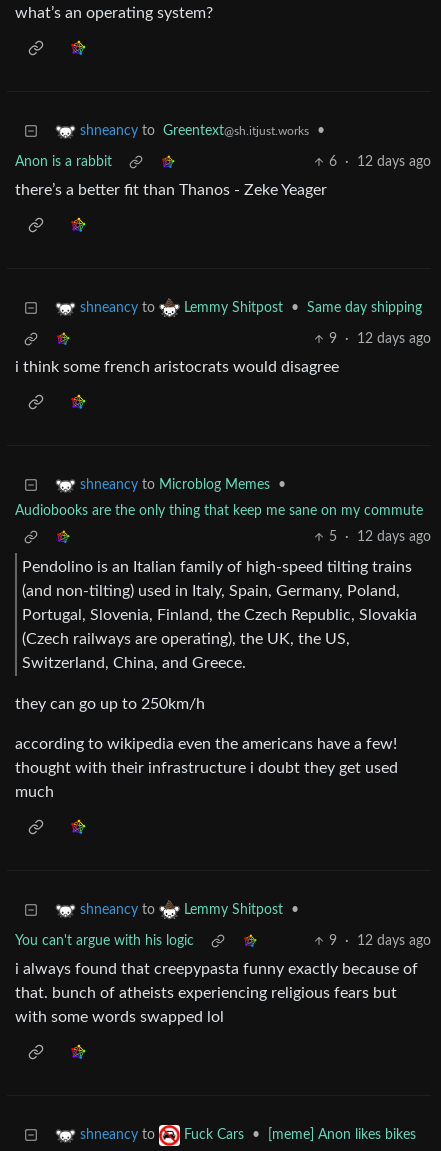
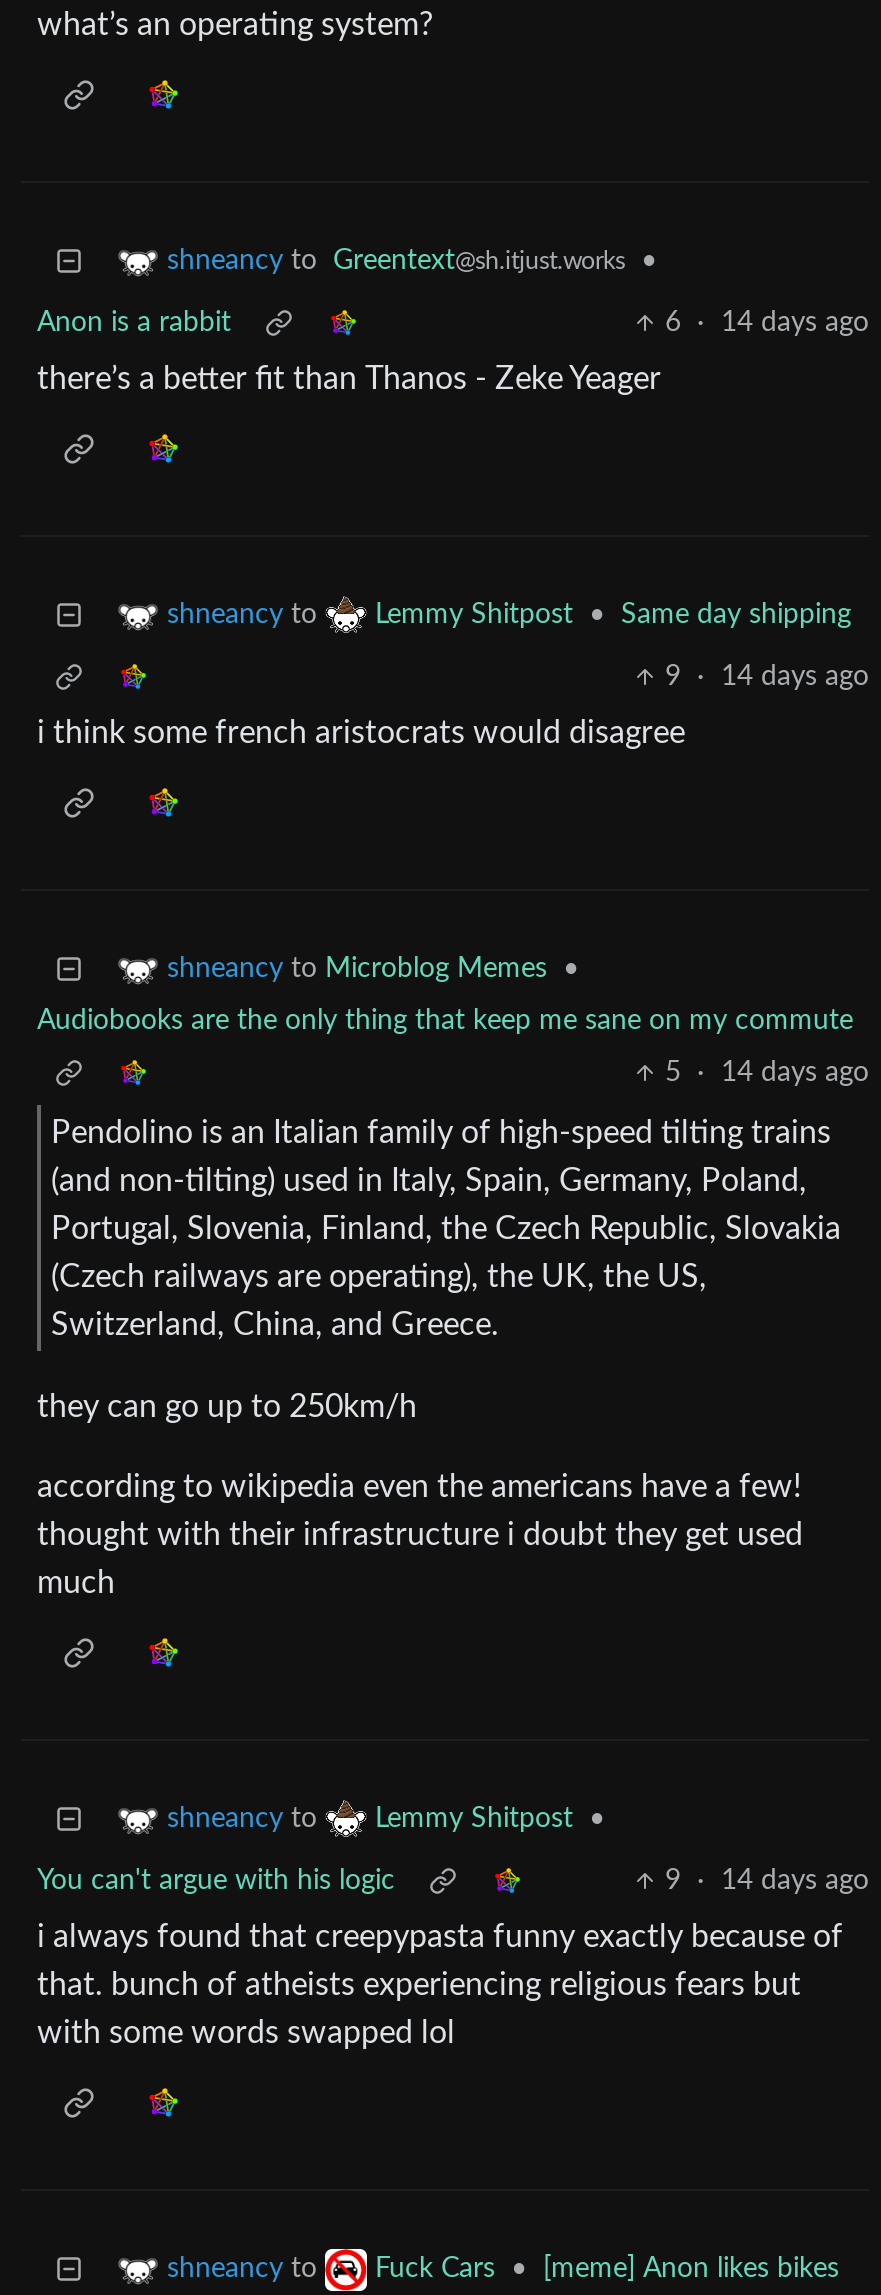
[329,155,431,169] 6 · 12 days ago -> [665,309,869,337] 6 · 14 days ago
[329,332,431,346] 9 · 12 days ago -> [665,663,869,691] 9 · 14 days ago
[329,530,431,544] 5 · 12 days ago -> [665,1059,869,1087] 5 · 14 days ago
[329,934,431,948] 9 · 12 days ago -> [665,1868,869,1896] 9 · 14 days ago

